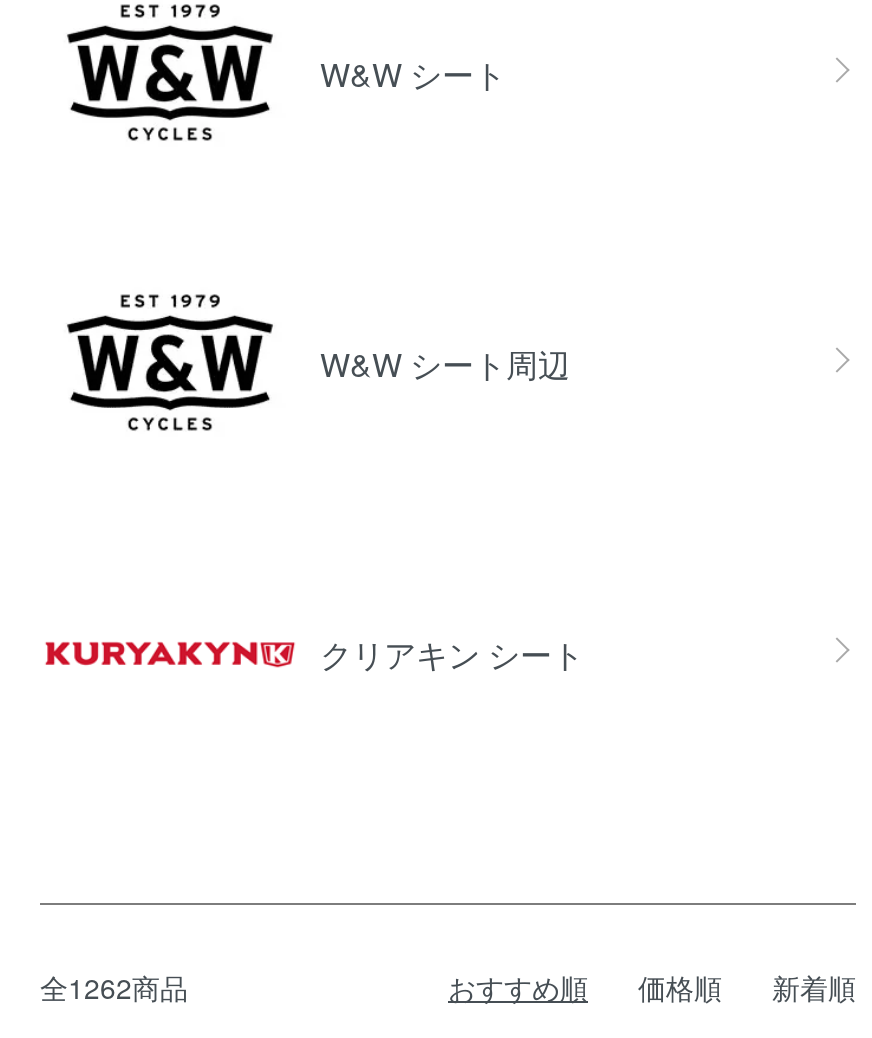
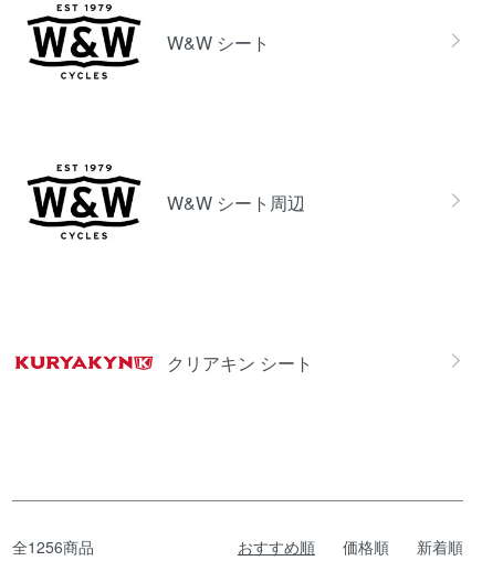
[40,967,188,1007] 全1262商品 -> [12,536,94,558] 全1256商品

